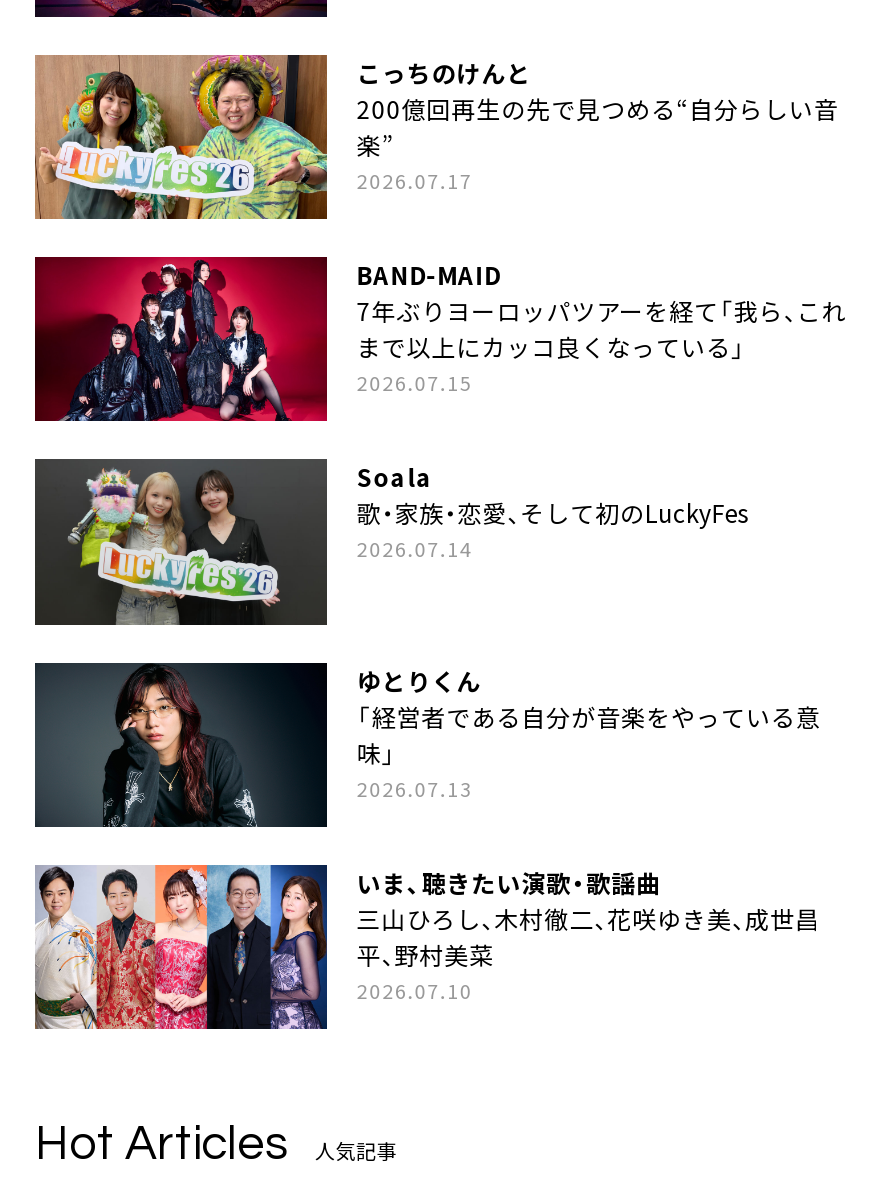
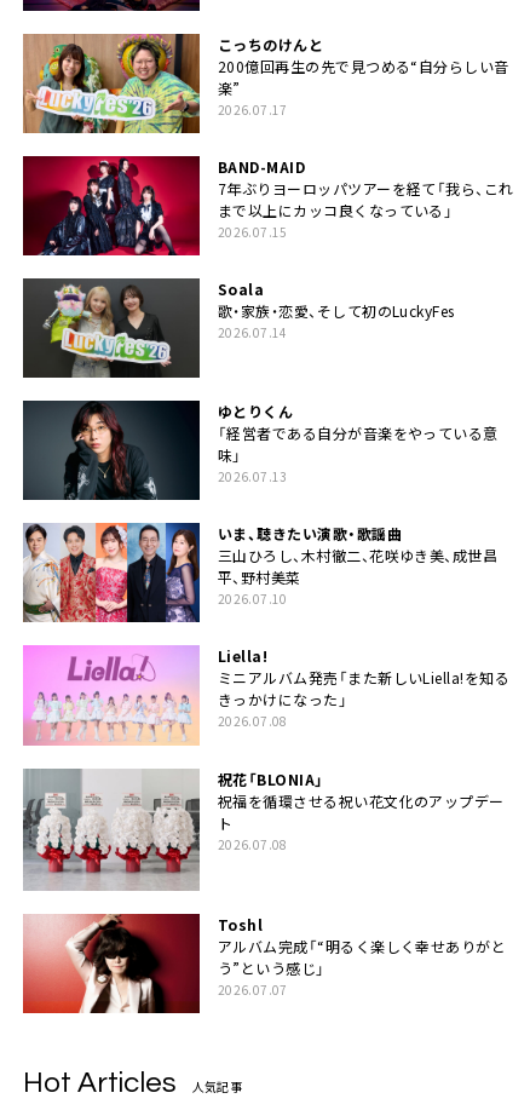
none -> [22,644,510,853] [image] | Liella! | ミニアルバム発売「また新しいLiella!を知る | きっかけになった」 | 2026.07.08 | 祝花「BLONIA」 | 祝福を循環させる祝い花文化のアップデー | ト | 2026.07.08
none -> [22,913,200,1014] [image]
none -> [23,767,506,999] [image] | Toshl | アルバム完成「“明るく楽しく幸せありがと | う”という感じ」 | 2026.07.07

